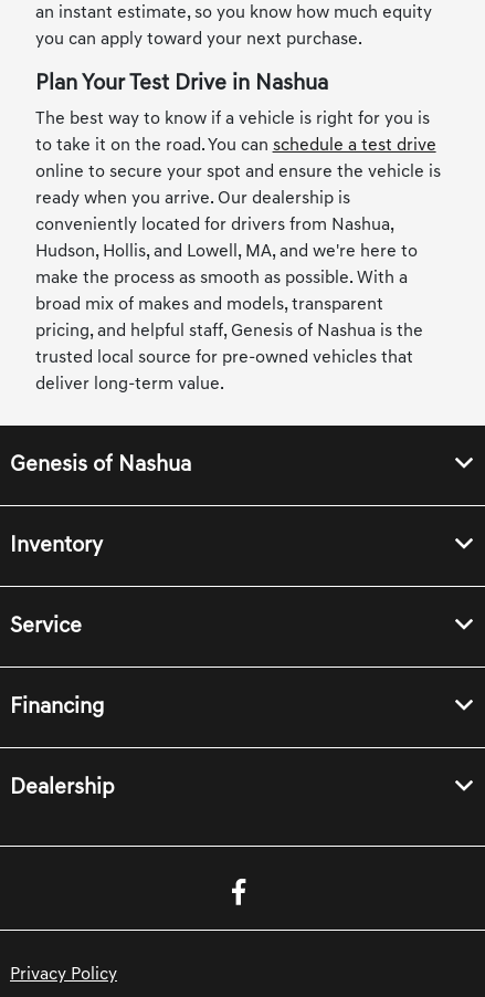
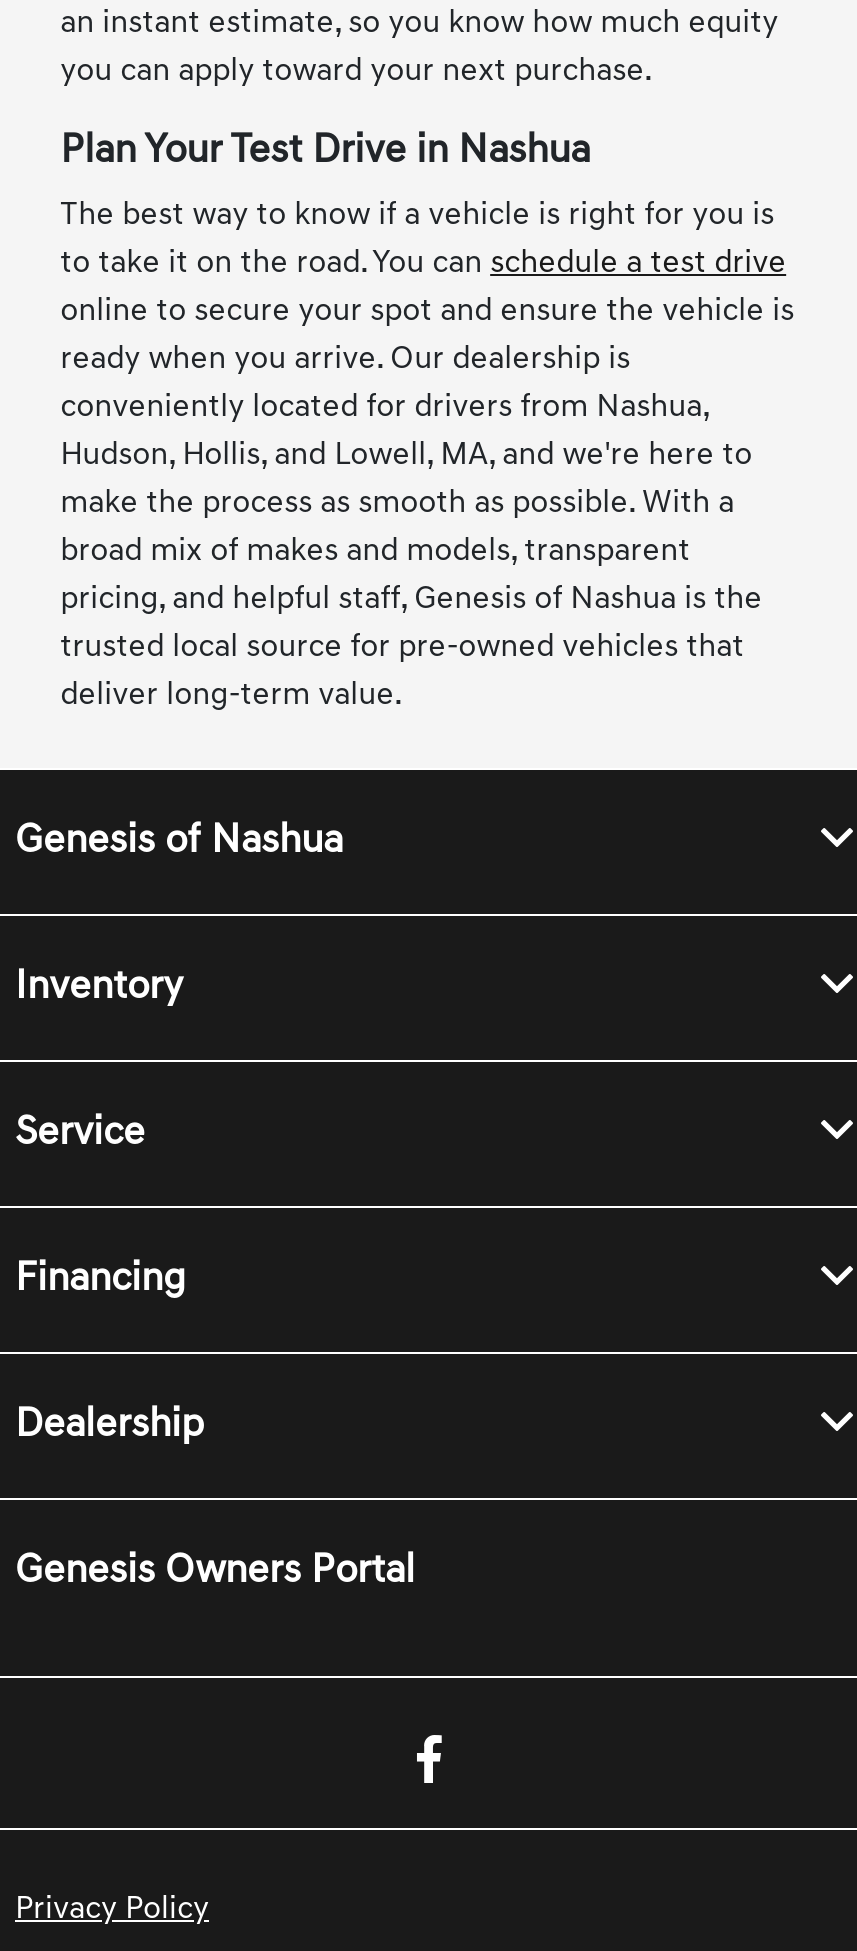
none -> [15,1552,415,1592] Genesis Owners Portal

